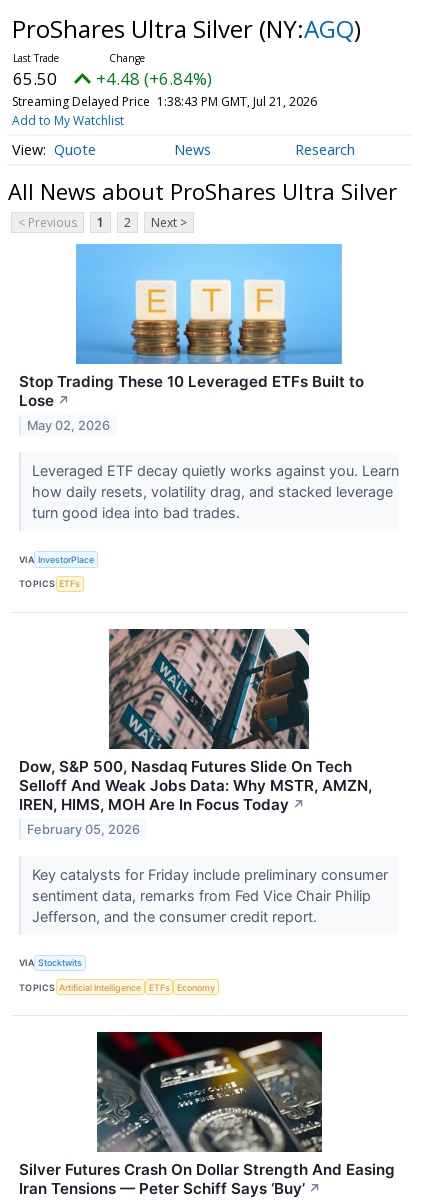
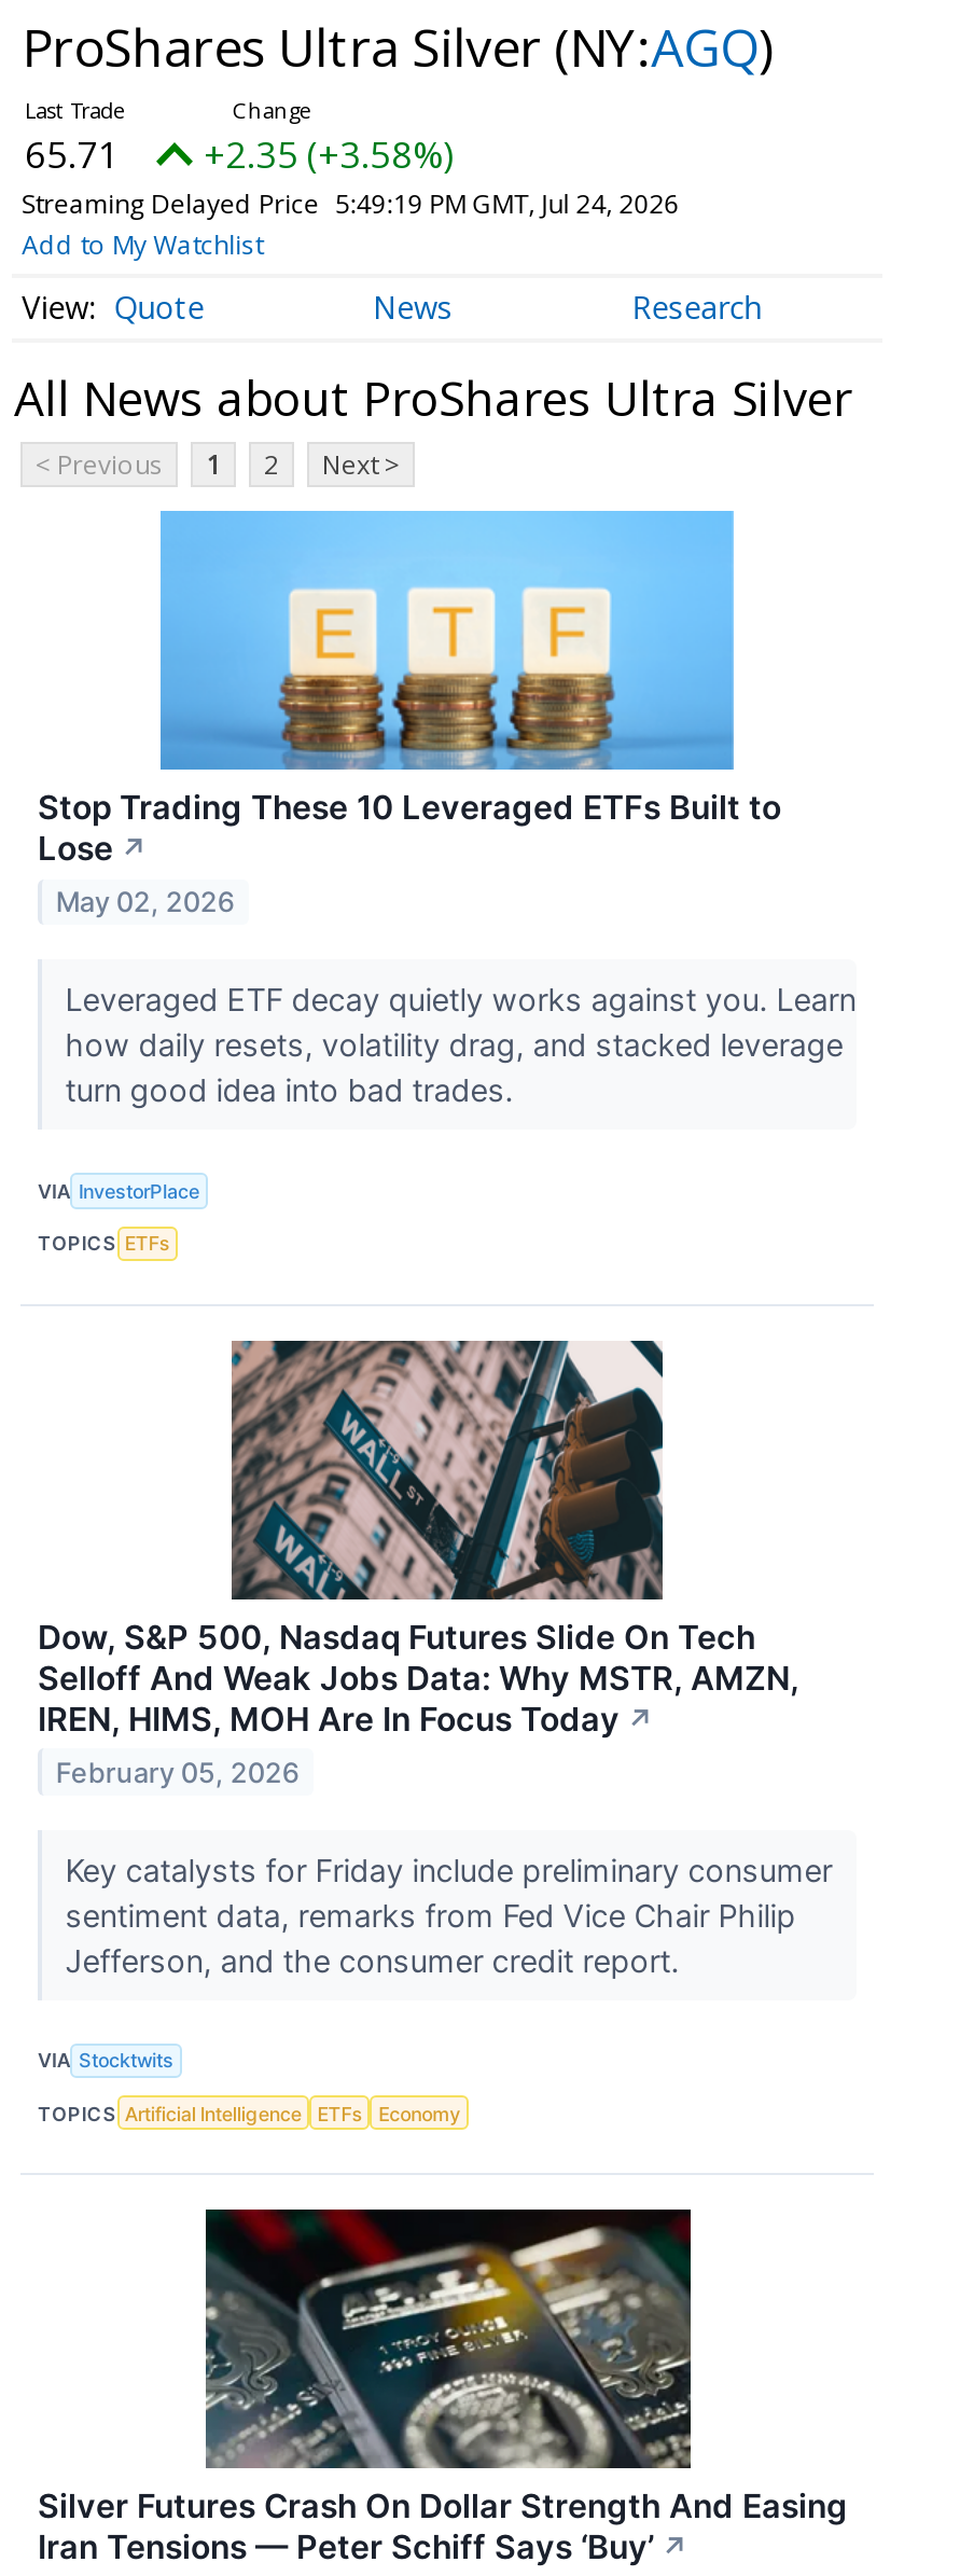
[13,67,57,90] 65.50 -> [25,129,120,179] 65.71
[96,67,212,90] +4.48 (+6.84%) -> [204,129,454,179] +2.35 (+3.58%)
[12,93,317,110] Streaming Delayed Price 1:38:43 PM GMT, Jul 21, 2026 -> [22,185,679,222] Streaming Delayed Price 5:49:19 PM GMT, Jul 24, 2026

